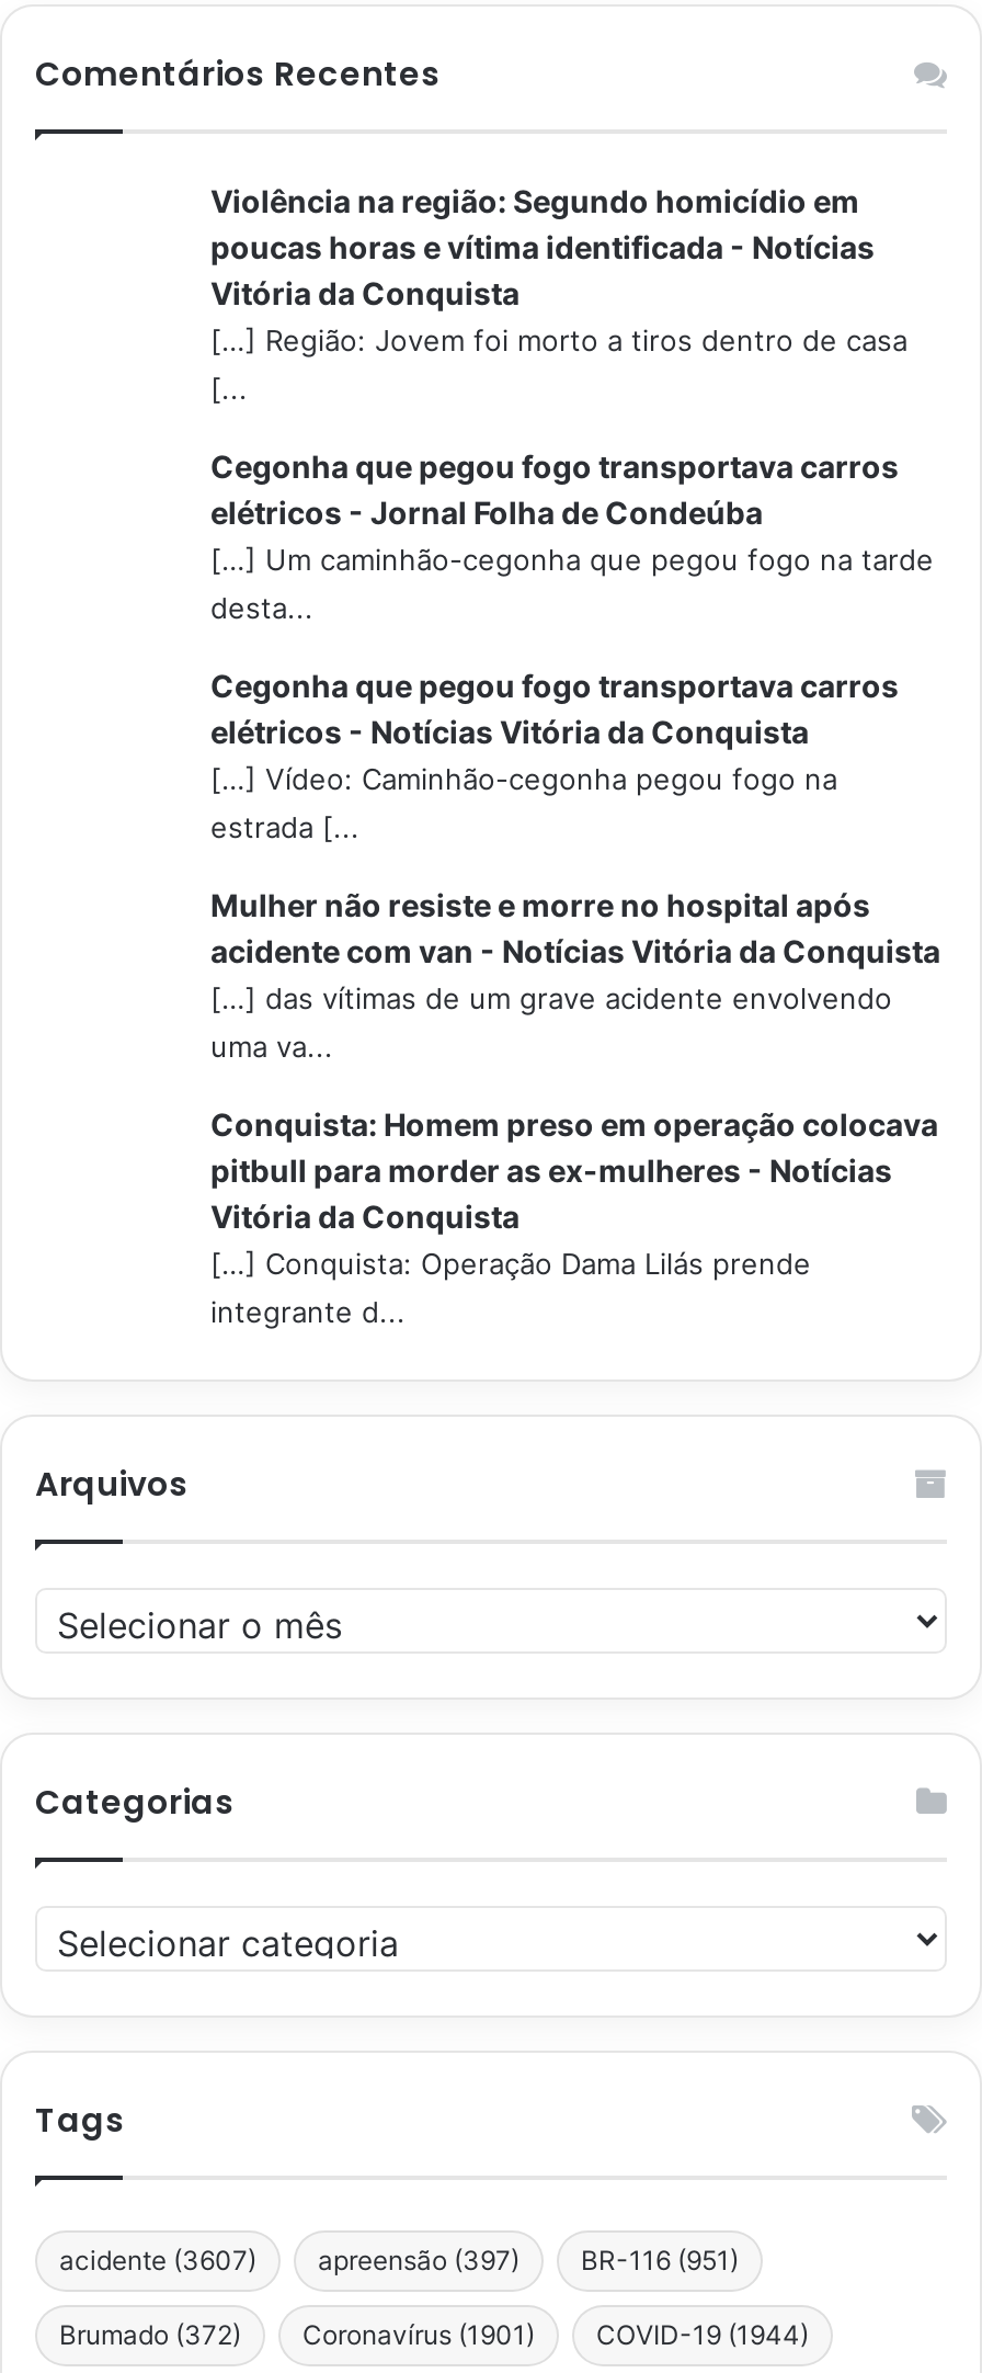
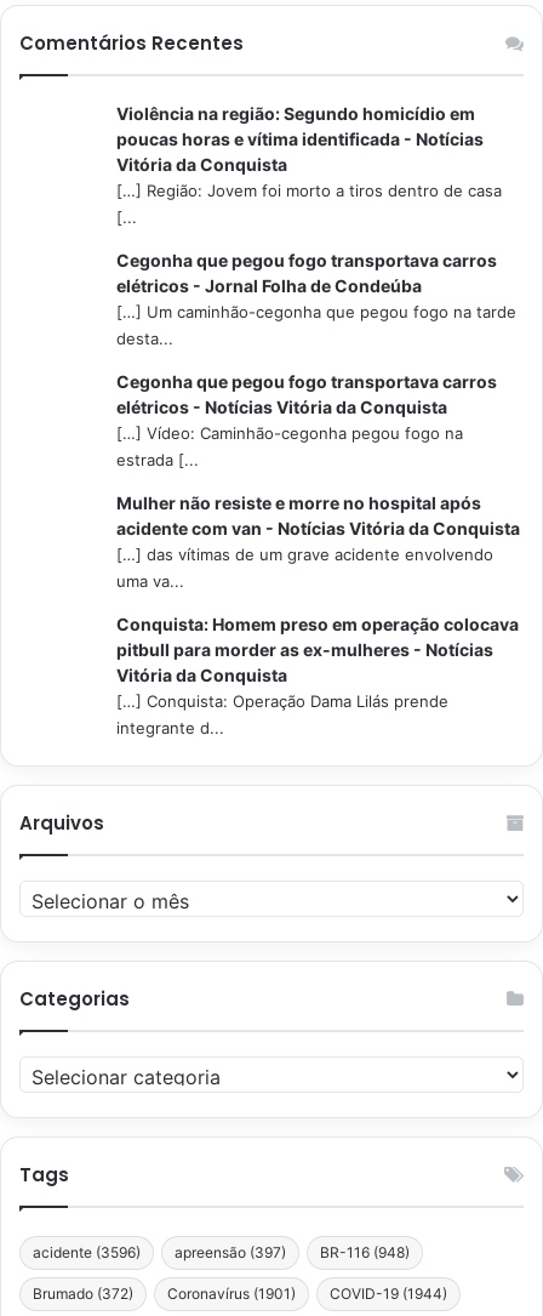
[59,2243,256,2276] acidente (3607) -> [33,1243,141,1261] acidente (3596)
[581,2243,739,2276] BR-116 (951) -> [320,1243,410,1261] BR-116 (948)

